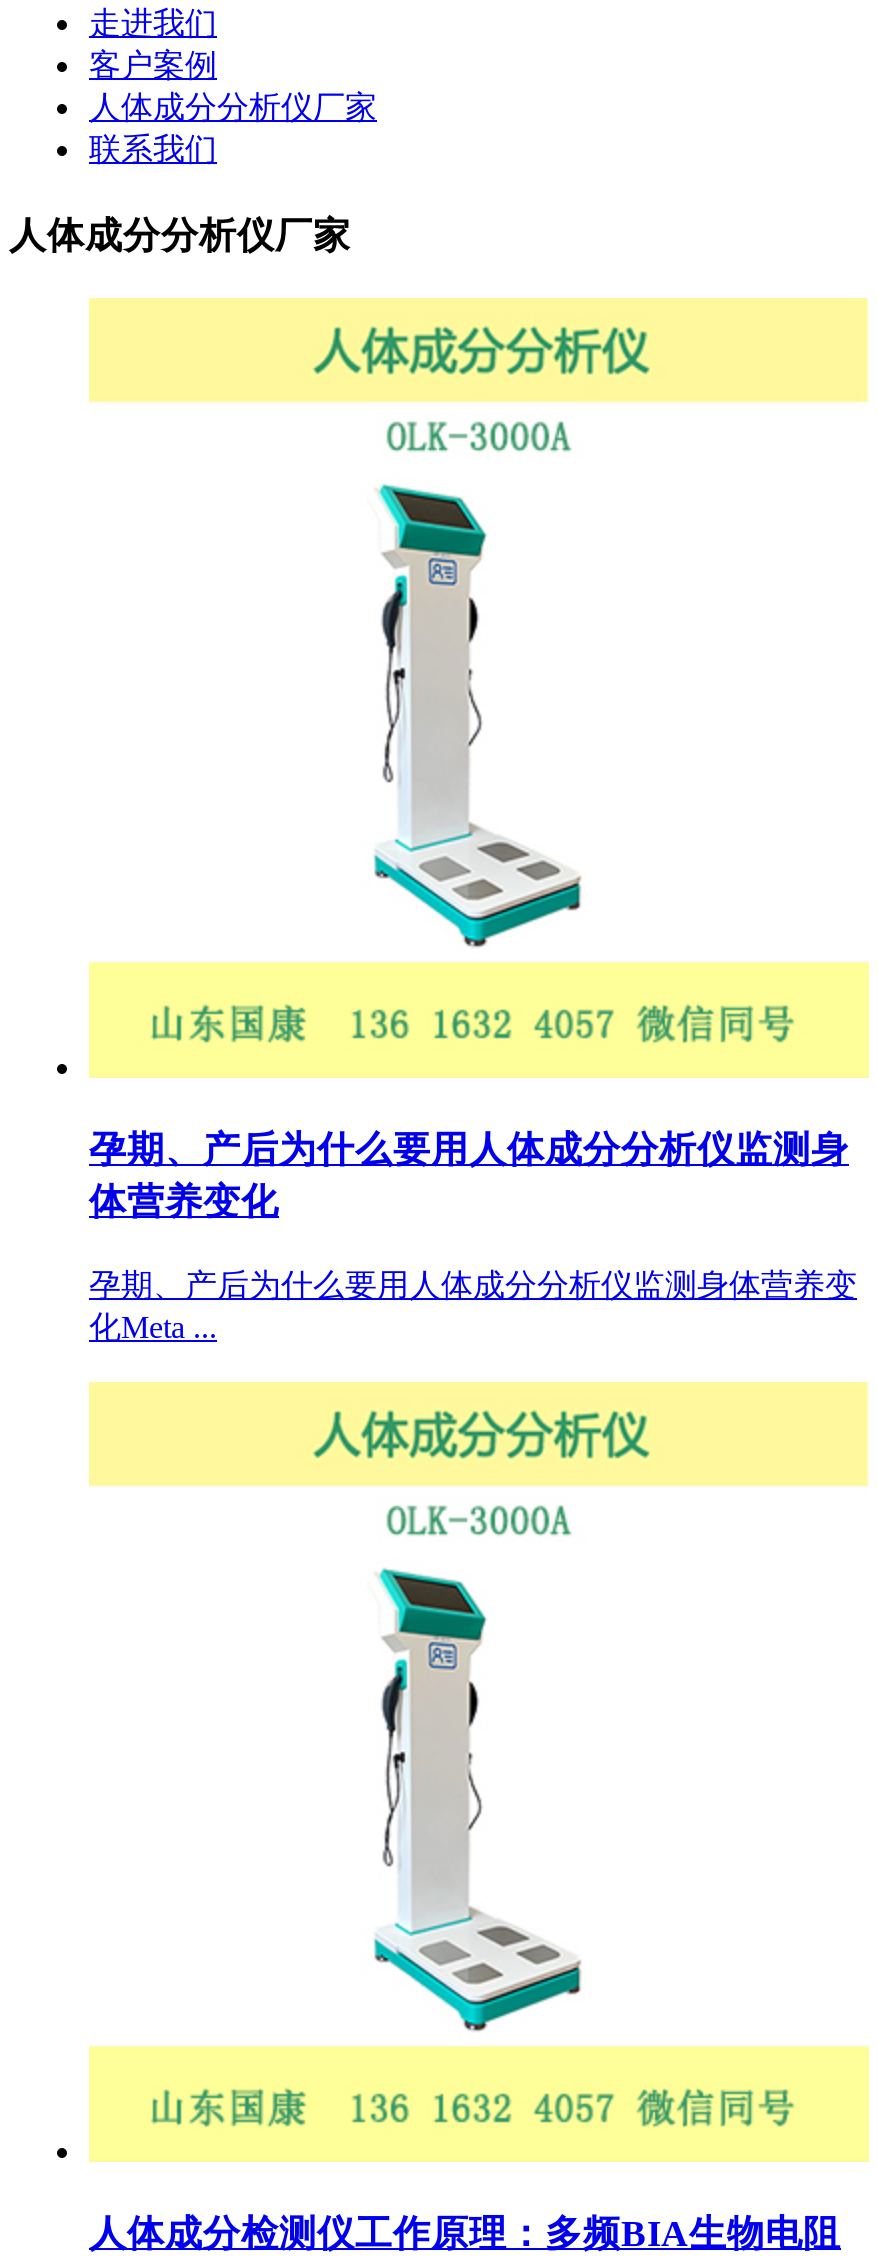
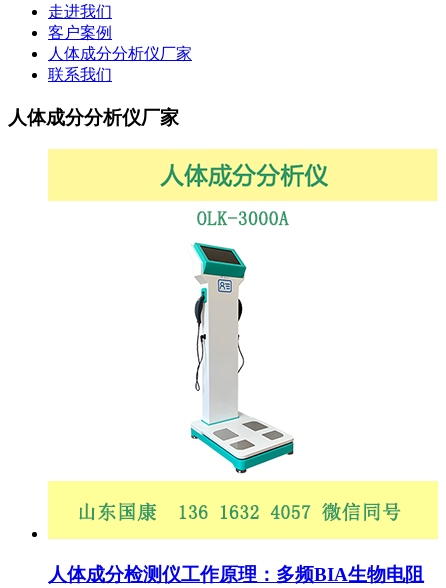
[89,1128,857,1344] 孕期、产后为什么要用人体成分分析仪监测身 | 体营养变化 | 孕期、产后为什么要用人体成分分析仪监测身体营养变 | 化Meta ... -> none

